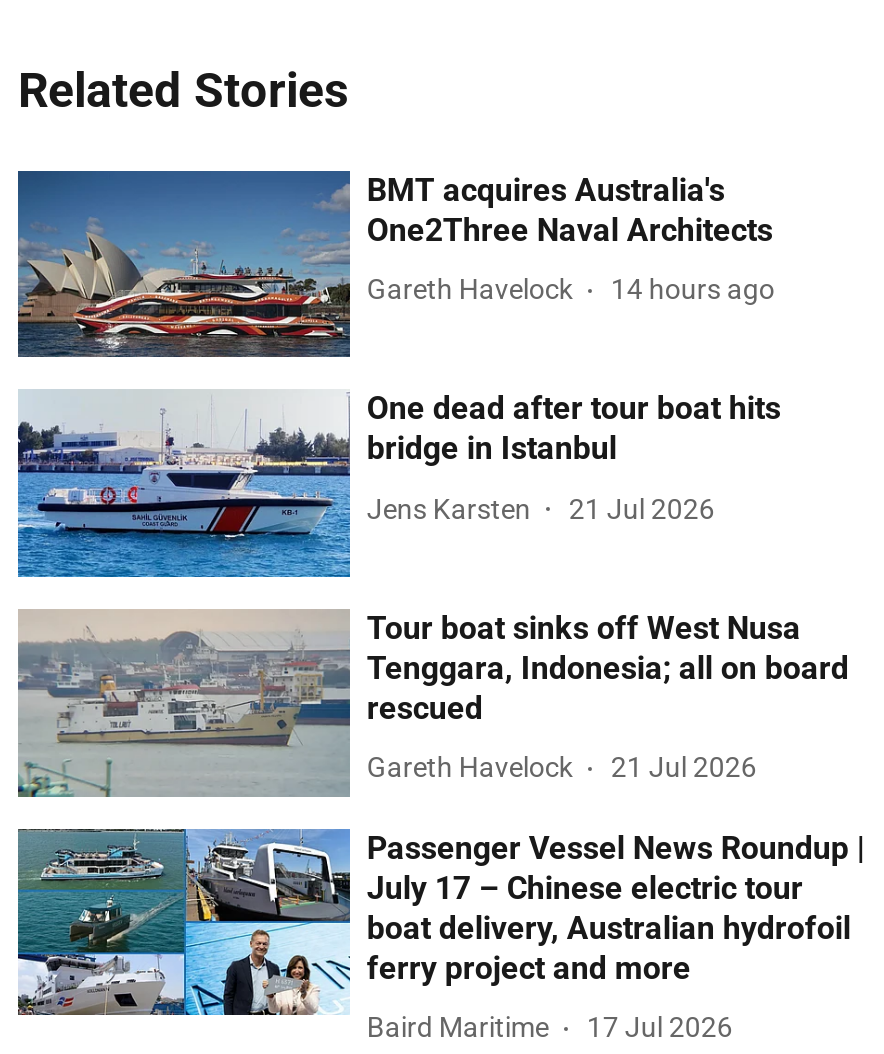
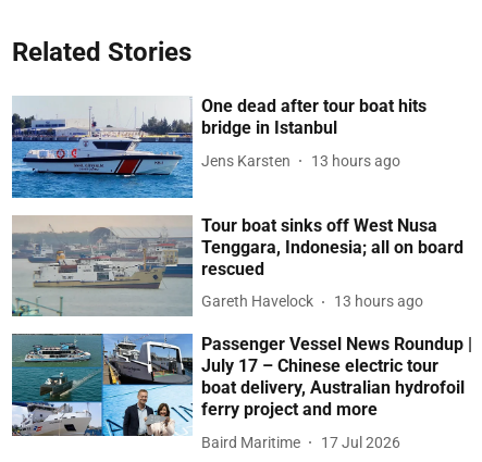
[16,169,775,359] [image] | BMT acquires Australia's | One2Three Naval Architects | Gareth Havelock | 14 hours ago -> none
[367,493,715,525] Jens Karsten 21 Jul 2026 -> [202,152,401,169] Jens Karsten 13 hours ago
[367,752,757,784] Gareth Havelock 21 Jul 2026 -> [202,293,424,310] Gareth Havelock 13 hours ago

